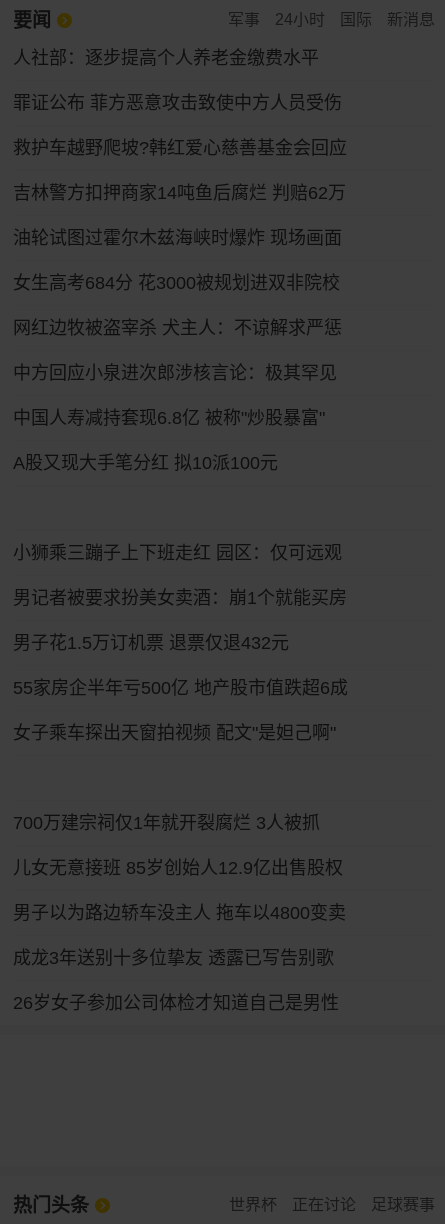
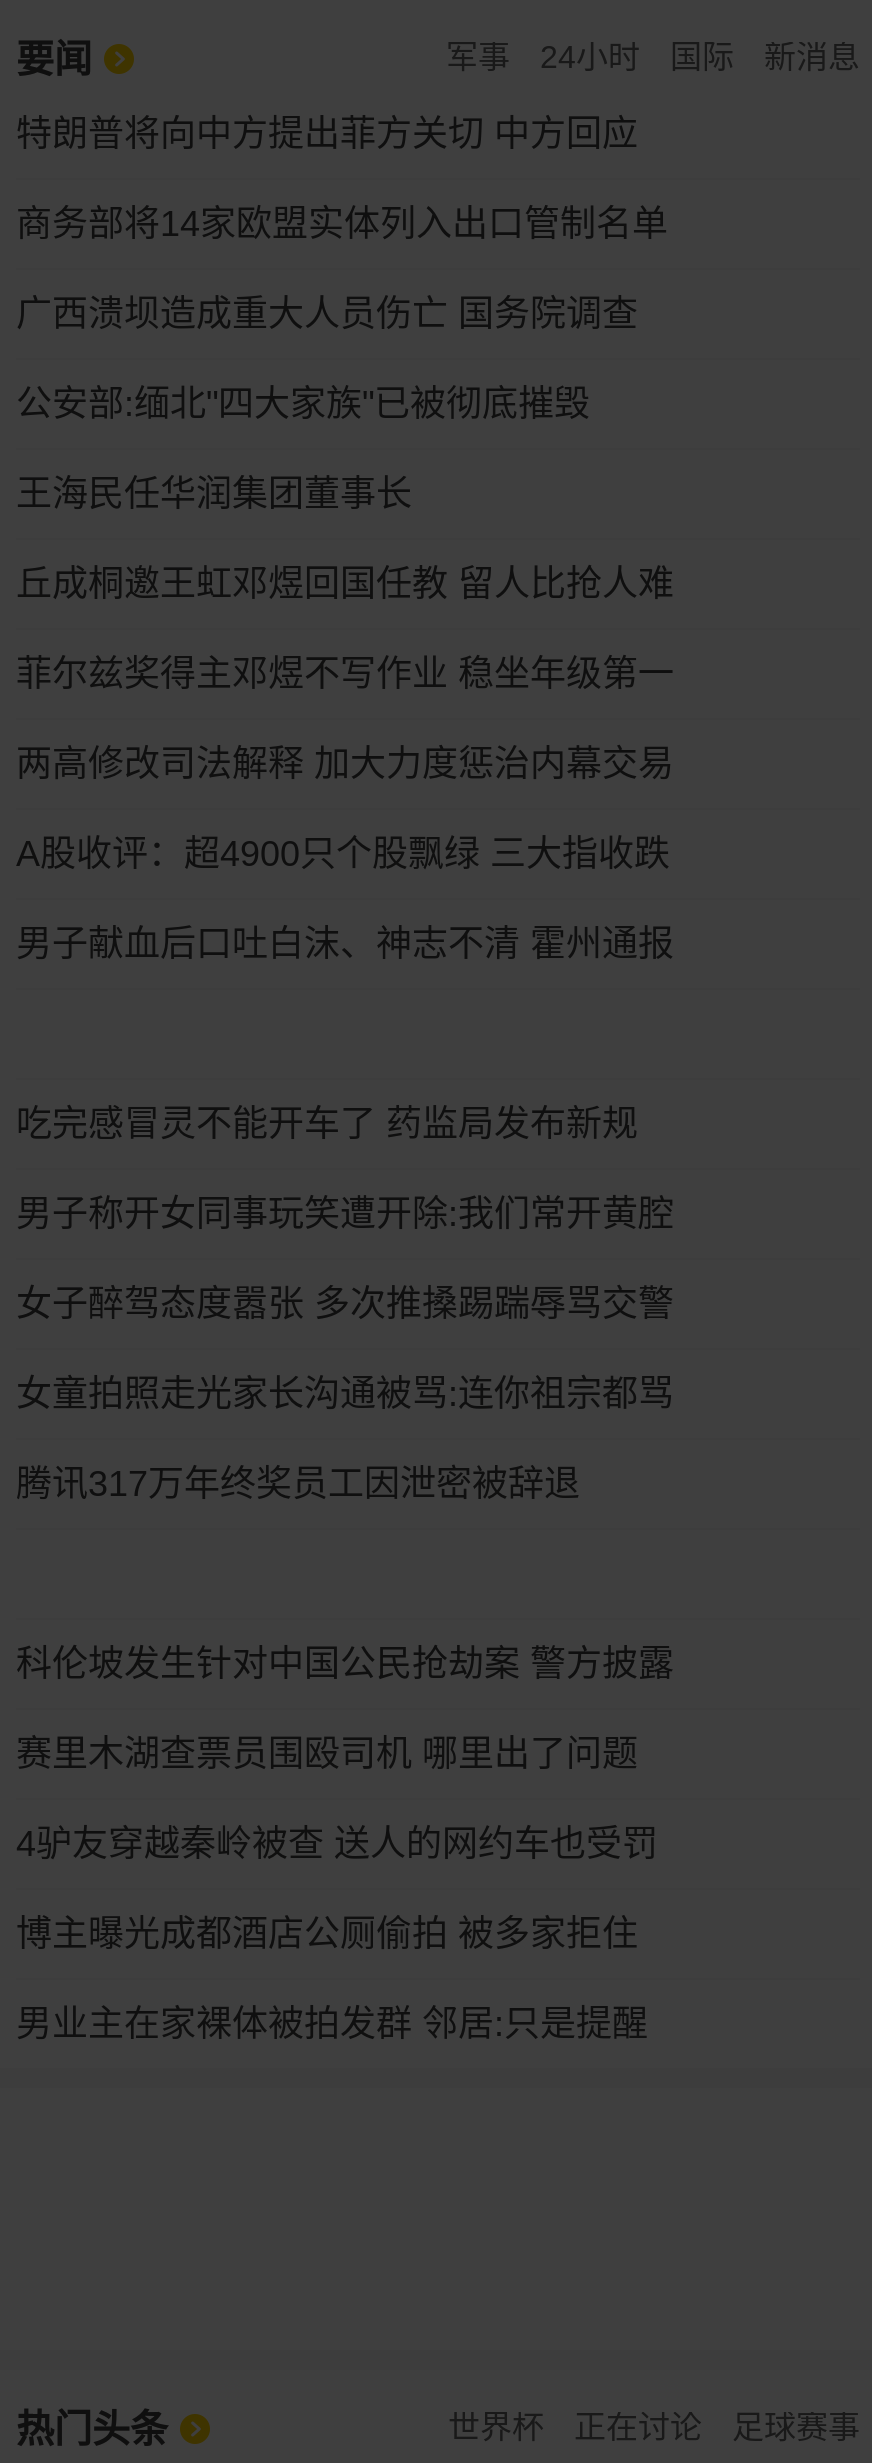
[13,48,319,68] 人社部：逐步提高个人养老金缴费水平 -> [16,114,638,154] 特朗普将向中方提出菲方关切 中方回应
[13,93,342,113] 罪证公布 菲方恶意攻击致使中方人员受伤 -> [16,204,668,244] 商务部将14家欧盟实体列入出口管制名单
[13,138,347,158] 救护车越野爬坡?韩红爱心慈善基金会回应 -> [16,294,638,334] 广西溃坝造成重大人员伤亡 国务院调查
[13,183,346,203] 吉林警方扣押商家14吨鱼后腐烂 判赔62万 -> [16,384,590,424] 公安部:缅北"四大家族"已被彻底摧毁
[13,228,342,248] 油轮试图过霍尔木兹海峡时爆炸 现场画面 -> [16,474,412,514] 王海民任华润集团董事长
[13,273,340,293] 女生高考684分 花3000被规划进双非院校 -> [16,564,674,604] 丘成桐邀王虹邓煜回国任教 留人比抢人难
[13,318,342,338] 网红边牧被盗宰杀 犬主人：不谅解求严惩 -> [16,654,674,694] 菲尔兹奖得主邓煜不写作业 稳坐年级第一
[13,363,337,383] 中方回应小泉进次郎涉核言论：极其罕见 -> [16,744,674,784] 两高修改司法解释 加大力度惩治内幕交易
[13,408,325,428] 中国人寿减持套现6.8亿 被称"炒股暴富" -> [16,834,670,874] A股收评：超4900只个股飘绿 三大指收跌
[13,453,278,473] A股又现大手笔分红 拟10派100元 -> [16,924,674,964] 男子献血后口吐白沫、神志不清 霍州通报
[13,543,342,563] 小狮乘三蹦子上下班走红 园区：仅可远观 -> [16,1104,638,1144] 吃完感冒灵不能开车了 药监局发布新规
[13,588,347,608] 男记者被要求扮美女卖酒：崩1个就能买房 -> [16,1194,674,1234] 男子称开女同事玩笑遭开除:我们常开黄腔
[13,633,289,653] 男子花1.5万订机票 退票仅退432元 -> [16,1284,674,1324] 女子醉驾态度嚣张 多次推搡踢踹辱骂交警
[13,678,348,698] 55家房企半年亏500亿 地产股市值跌超6成 -> [16,1374,674,1414] 女童拍照走光家长沟通被骂:连你祖宗都骂
[13,723,336,743] 女子乘车探出天窗拍视频 配文"是妲己啊" -> [16,1464,580,1504] 腾讯317万年终奖员工因泄密被辞退
[13,813,320,833] 700万建宗祠仅1年就开裂腐烂 3人被抓 -> [16,1644,674,1684] 科伦坡发生针对中国公民抢劫案 警方披露
[13,858,343,878] 儿女无意接班 85岁创始人12.9亿出售股权 -> [16,1734,638,1774] 赛里木湖查票员围殴司机 哪里出了问题
[13,903,346,923] 男子以为路边轿车没主人 拖车以4800变卖 -> [16,1824,658,1864] 4驴友穿越秦岭被查 送人的网约车也受罚
[13,948,334,968] 成龙3年送别十多位挚友 透露已写告别歌 -> [16,1914,638,1954] 博主曝光成都酒店公厕偷拍 被多家拒住
[13,993,339,1013] 26岁女子参加公司体检才知道自己是男性 -> [16,2004,648,2044] 男业主在家裸体被拍发群 邻居:只是提醒

